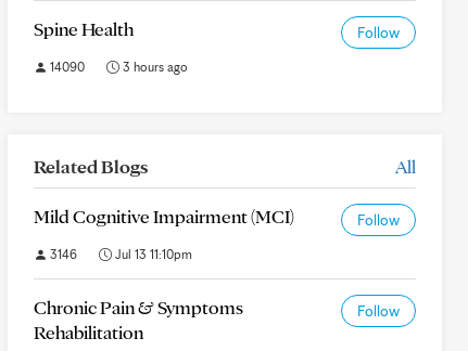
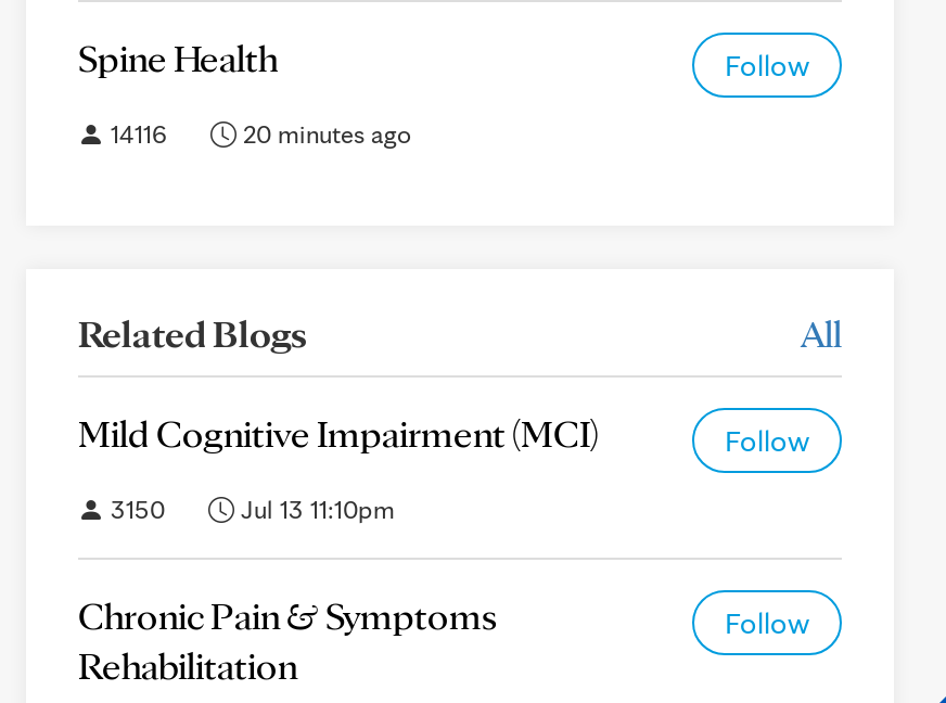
[47,58,85,75] 14090 -> [104,117,167,150] 14116
[119,58,188,75] 3 hours ago -> [237,117,412,150] 20 minutes ago
[47,246,77,262] 3146 -> [104,493,165,525] 3150

